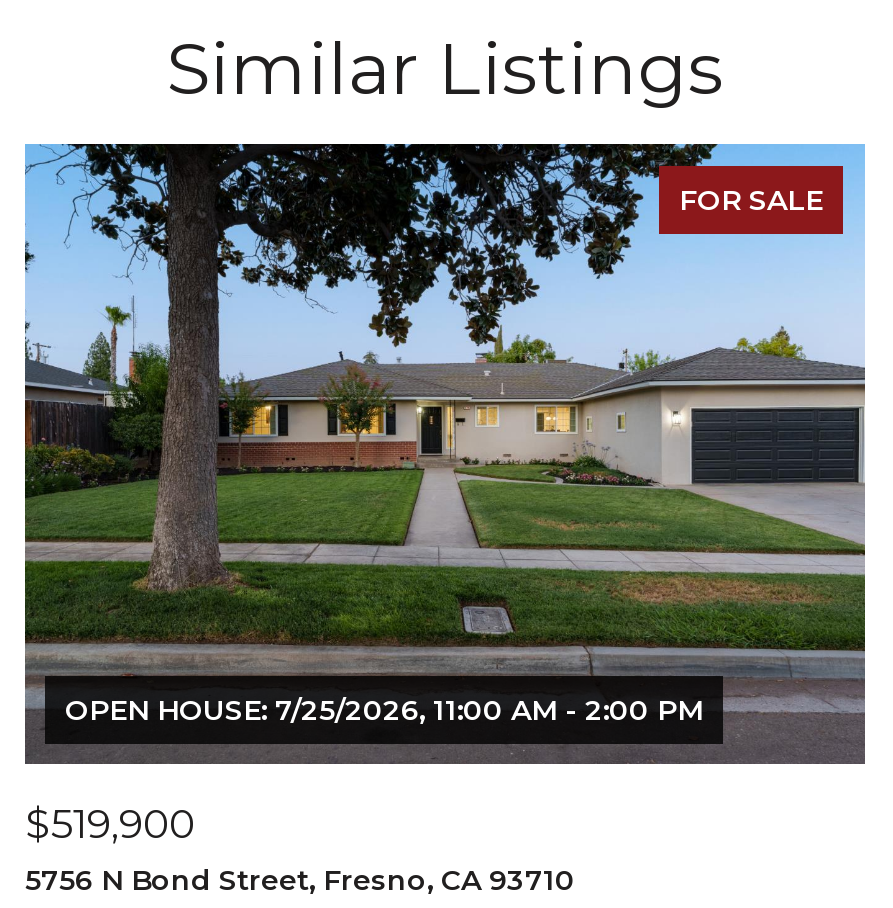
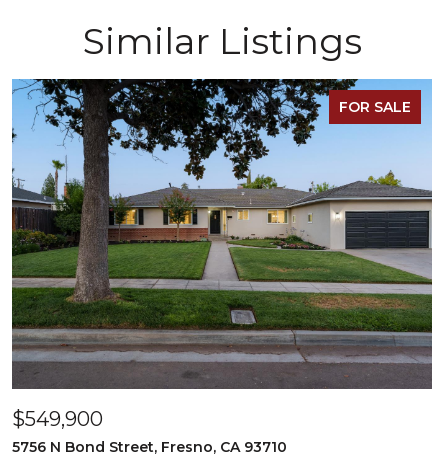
[25,693,703,849] OPEN HOUSE: 7/25/2026, 11:00 AM - 2:00 PM | $519,900 -> [12,407,103,431] $549,900

